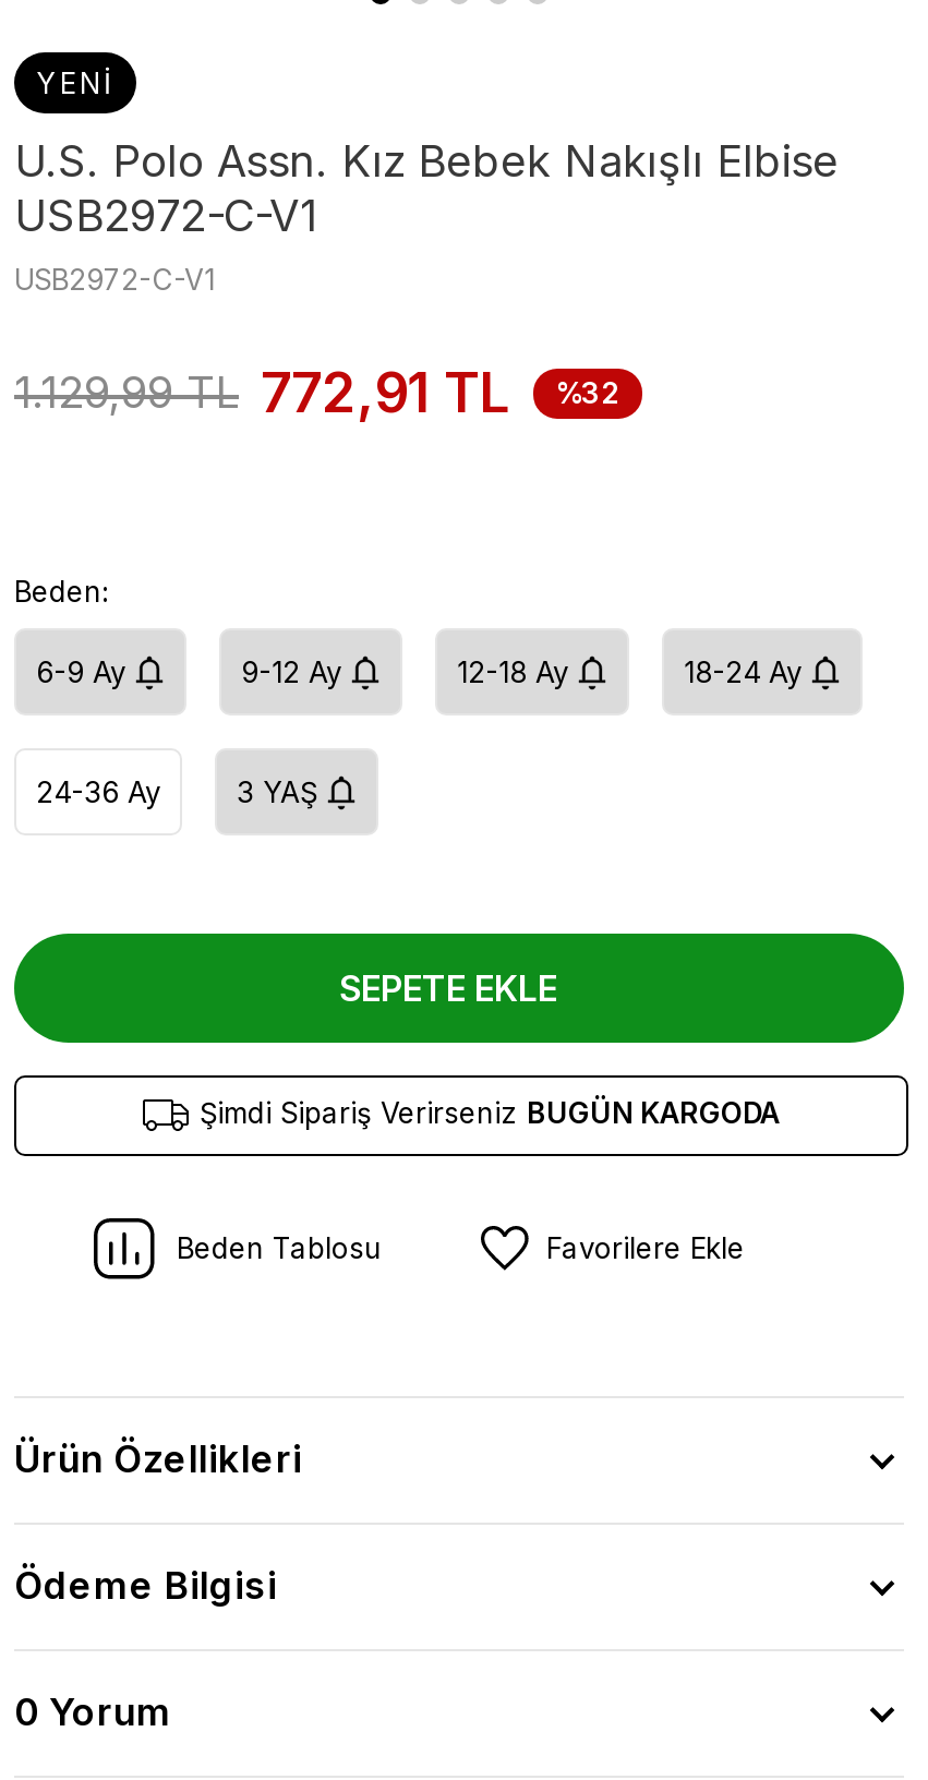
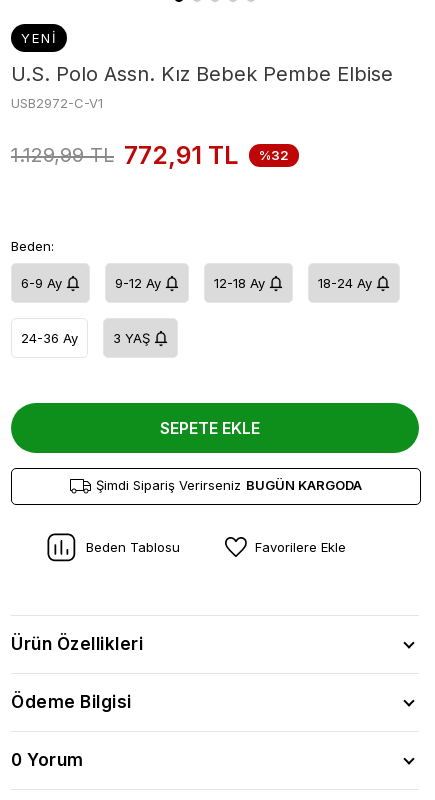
[14,135,839,242] U.S. Polo Assn. Kız Bebek Nakışlı Elbise | USB2972-C-V1 -> [11,62,393,86] U.S. Polo Assn. Kız Bebek Pembe Elbise

